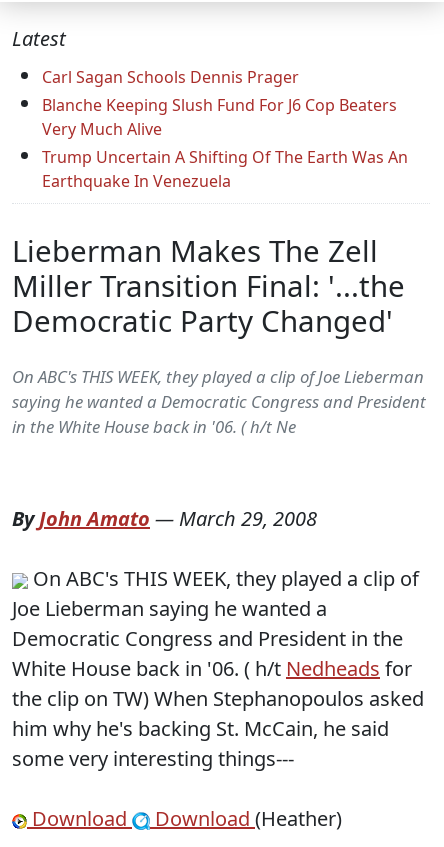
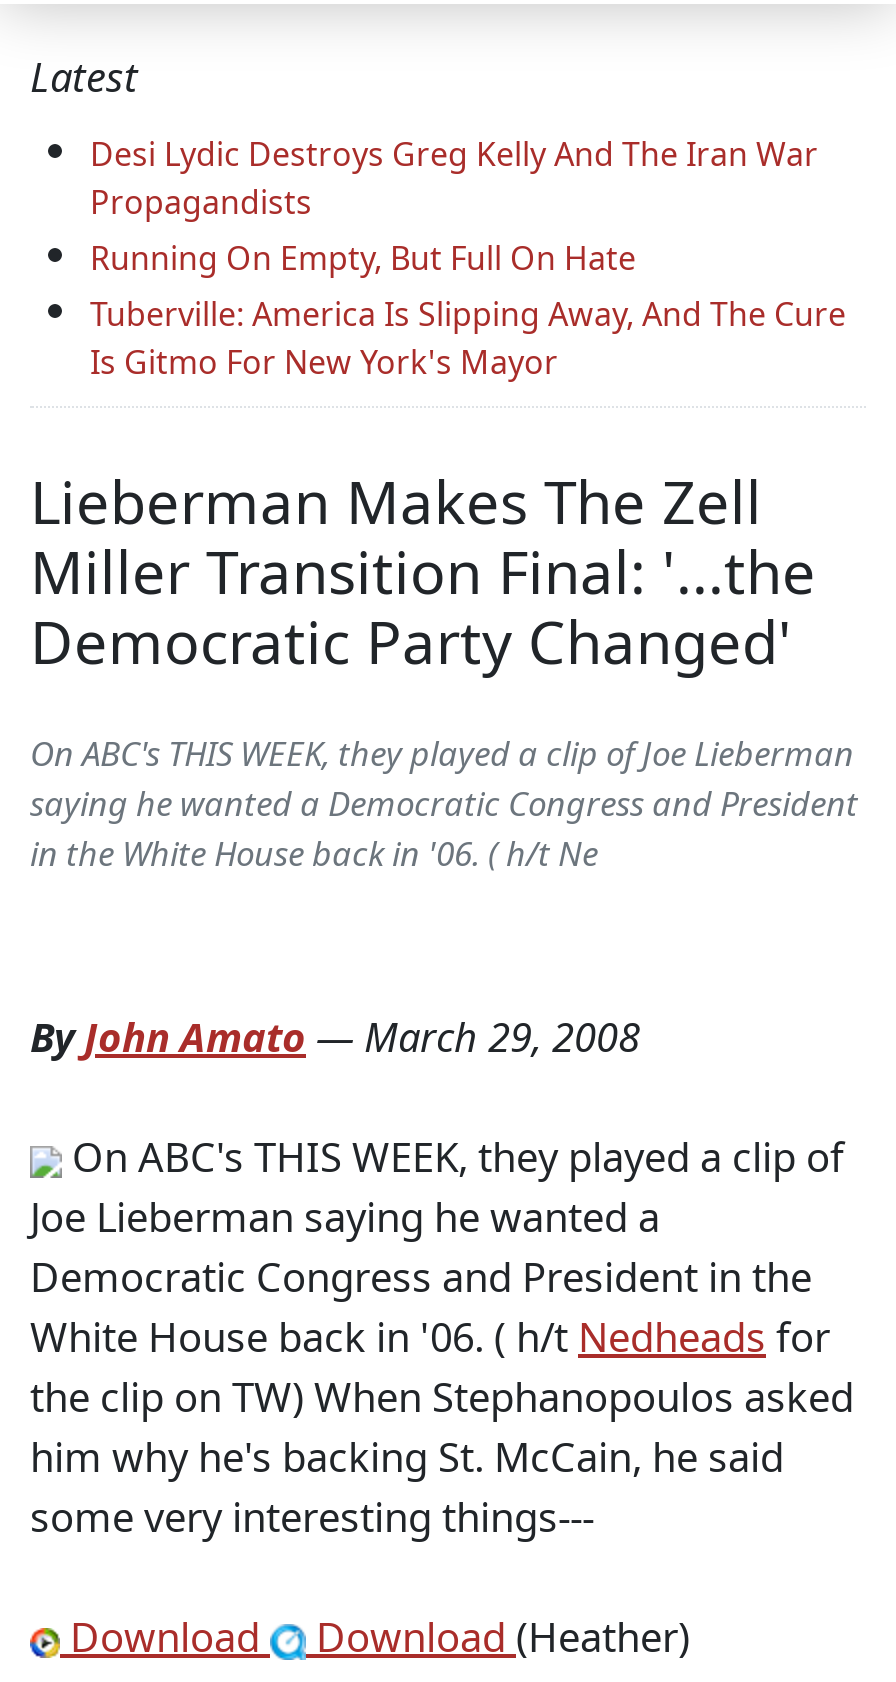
[42,66,408,192] Carl Sagan Schools Dennis Prager | Blanche Keeping Slush Fund For J6 Cop Beaters | Very Much Alive | Trump Uncertain A Shifting Of The Earth Was An | Earthquake In Venezuela -> [90,133,846,385] Desi Lydic Destroys Greg Kelly And The Iran War | Propagandists | Running On Empty, But Full On Hate | Tuberville: America Is Slipping Away, And The Cure | Is Gitmo For New York's Mayor

